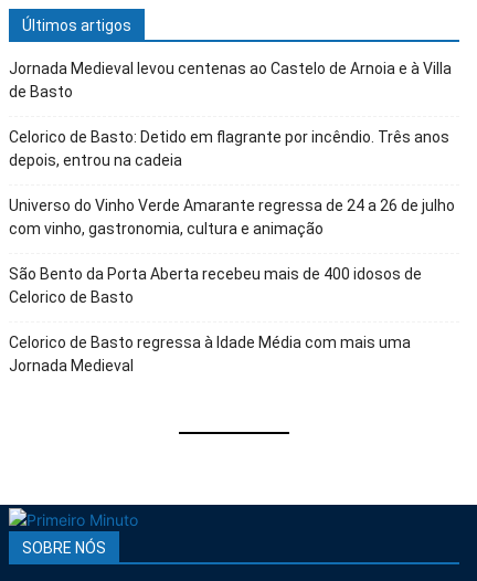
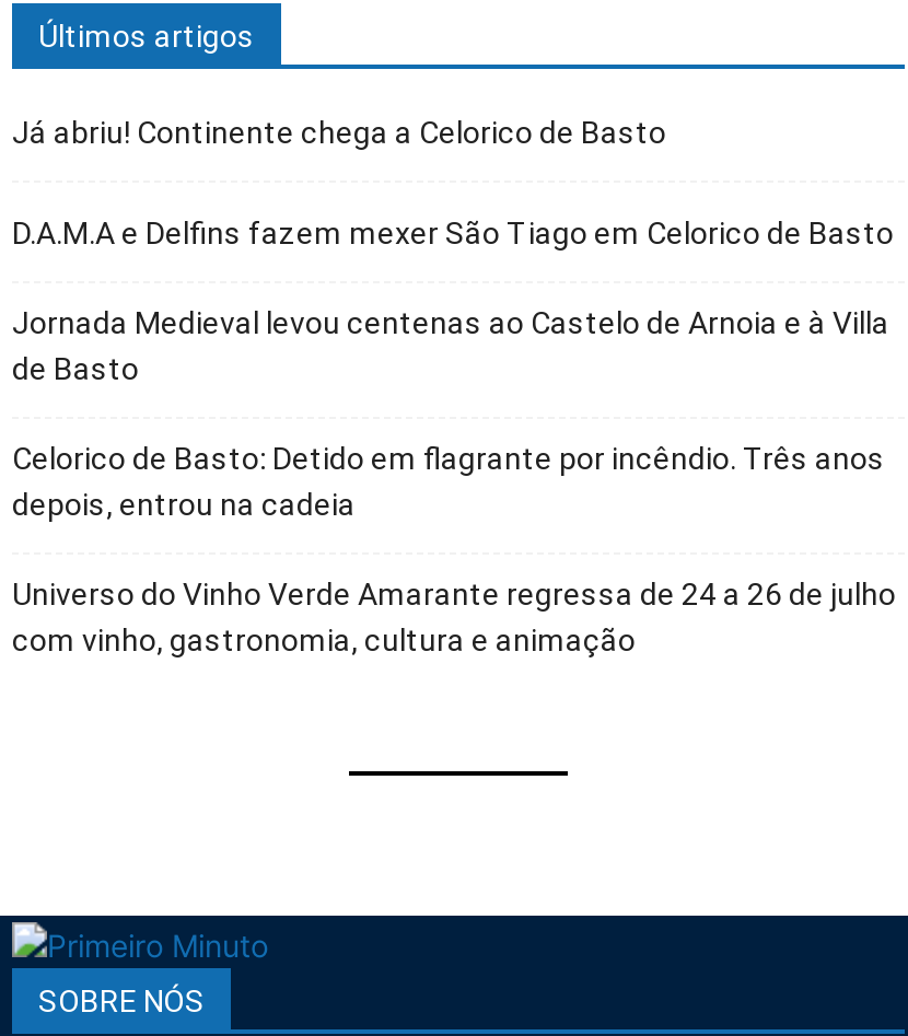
none -> [12,115,894,251] Já abriu! Continente chega a Celorico de Basto | D.A.M.A e Delfins fazem mexer São Tiago em Celorico de Basto
moved [9,60,455,237] -> [12,305,896,657]: Jornada Medieval levou centenas ao Castelo de Arnoia e à Villa | de Basto | Celorico de Basto: Detido em flagrante por incêndio. Três anos | depois, entrou na cadeia | Universo do Vinho Verde Amarante regressa de 24 a 26 de julho | com vinho, gastronomia, cultura e animação
[9,265,422,374] São Bento da Porta Aberta recebeu mais de 400 idosos de | Celorico de Basto | Celorico de Basto regressa à Idade Média com mais uma | Jornada Medieval -> none

